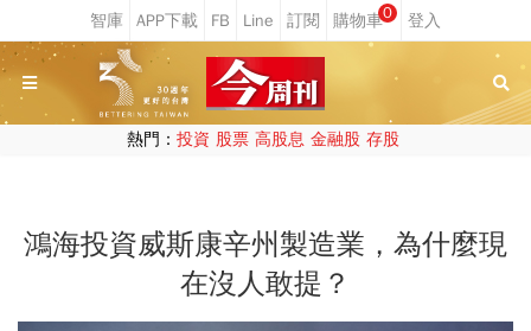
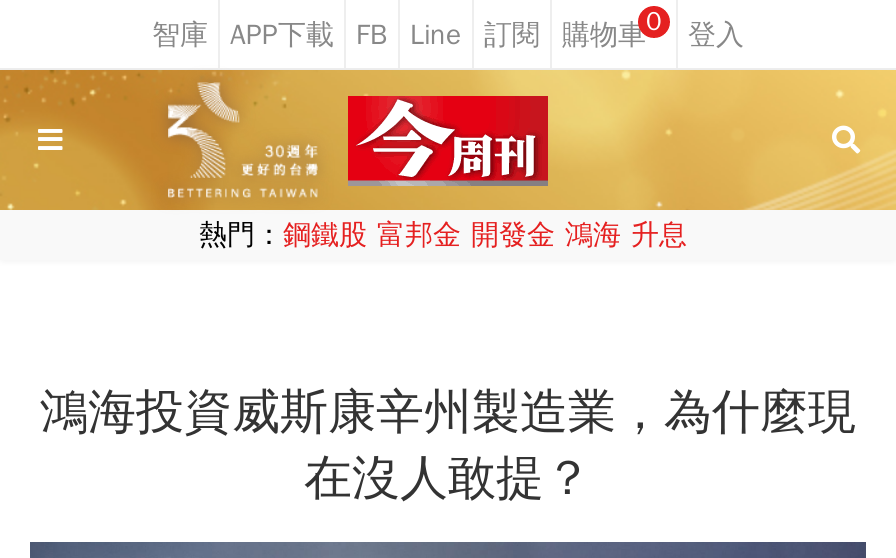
[126,129,399,149] 熱門：投資 股票 高股息 金融股 存股 -> [199,218,687,252] 熱門：鋼鐵股 富邦金 開發金 鴻海 升息

